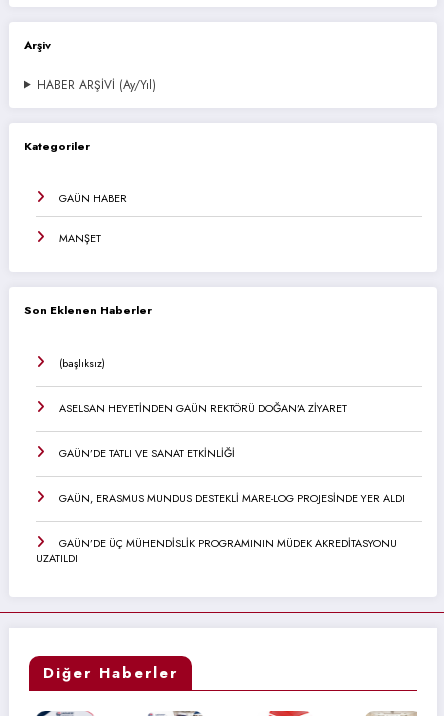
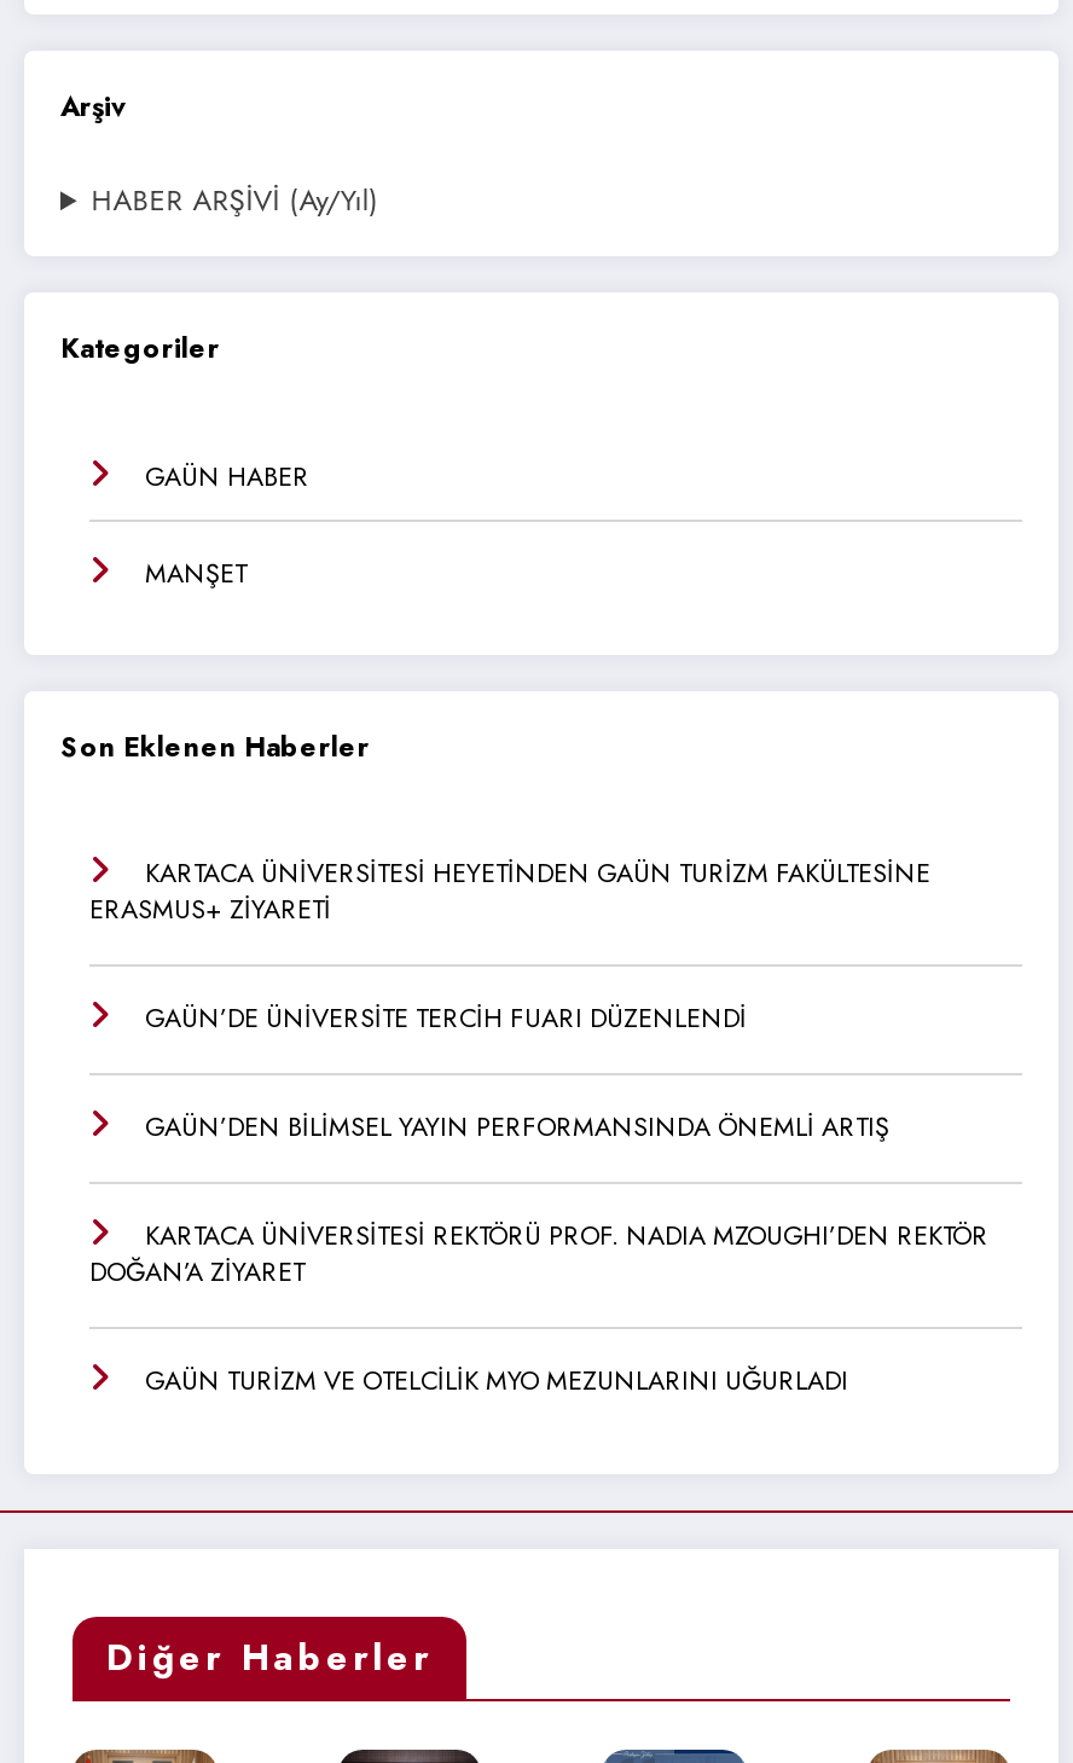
[59,355,105,371] (başlıksız) -> [89,854,930,929] KARTACA ÜNİVERSİTESİ HEYETİNDEN GAÜN TURİZM FAKÜLTESİNE | ERASMUS+ ZİYARETİ
[59,400,347,416] ASELSAN HEYETİNDEN GAÜN REKTÖRÜ DOĞAN’A ZİYARET -> [145,999,747,1037] GAÜN’DE ÜNİVERSİTE TERCİH FUARI DÜZENLENDİ
[59,445,235,461] GAÜN’DE TATLI VE SANAT ETKİNLİĞİ -> [145,1107,889,1146] GAÜN’DEN BİLİMSEL YAYIN PERFORMANSINDA ÖNEMLİ ARTIŞ
[59,490,405,506] GAÜN, ERASMUS MUNDUS DESTEKLİ MARE-LOG PROJESİNDE YER ALDI -> [89,1216,988,1291] KARTACA ÜNİVERSİTESİ REKTÖRÜ PROF. NADIA MZOUGHI’DEN REKTÖR | DOĞAN’A ZİYARET
[36,535,397,566] GAÜN’DE ÜÇ MÜHENDİSLİK PROGRAMININ MÜDEK AKREDİTASYONU | UZATILDI -> [145,1361,848,1400] GAÜN TURİZM VE OTELCİLİK MYO MEZUNLARINI UĞURLADI

